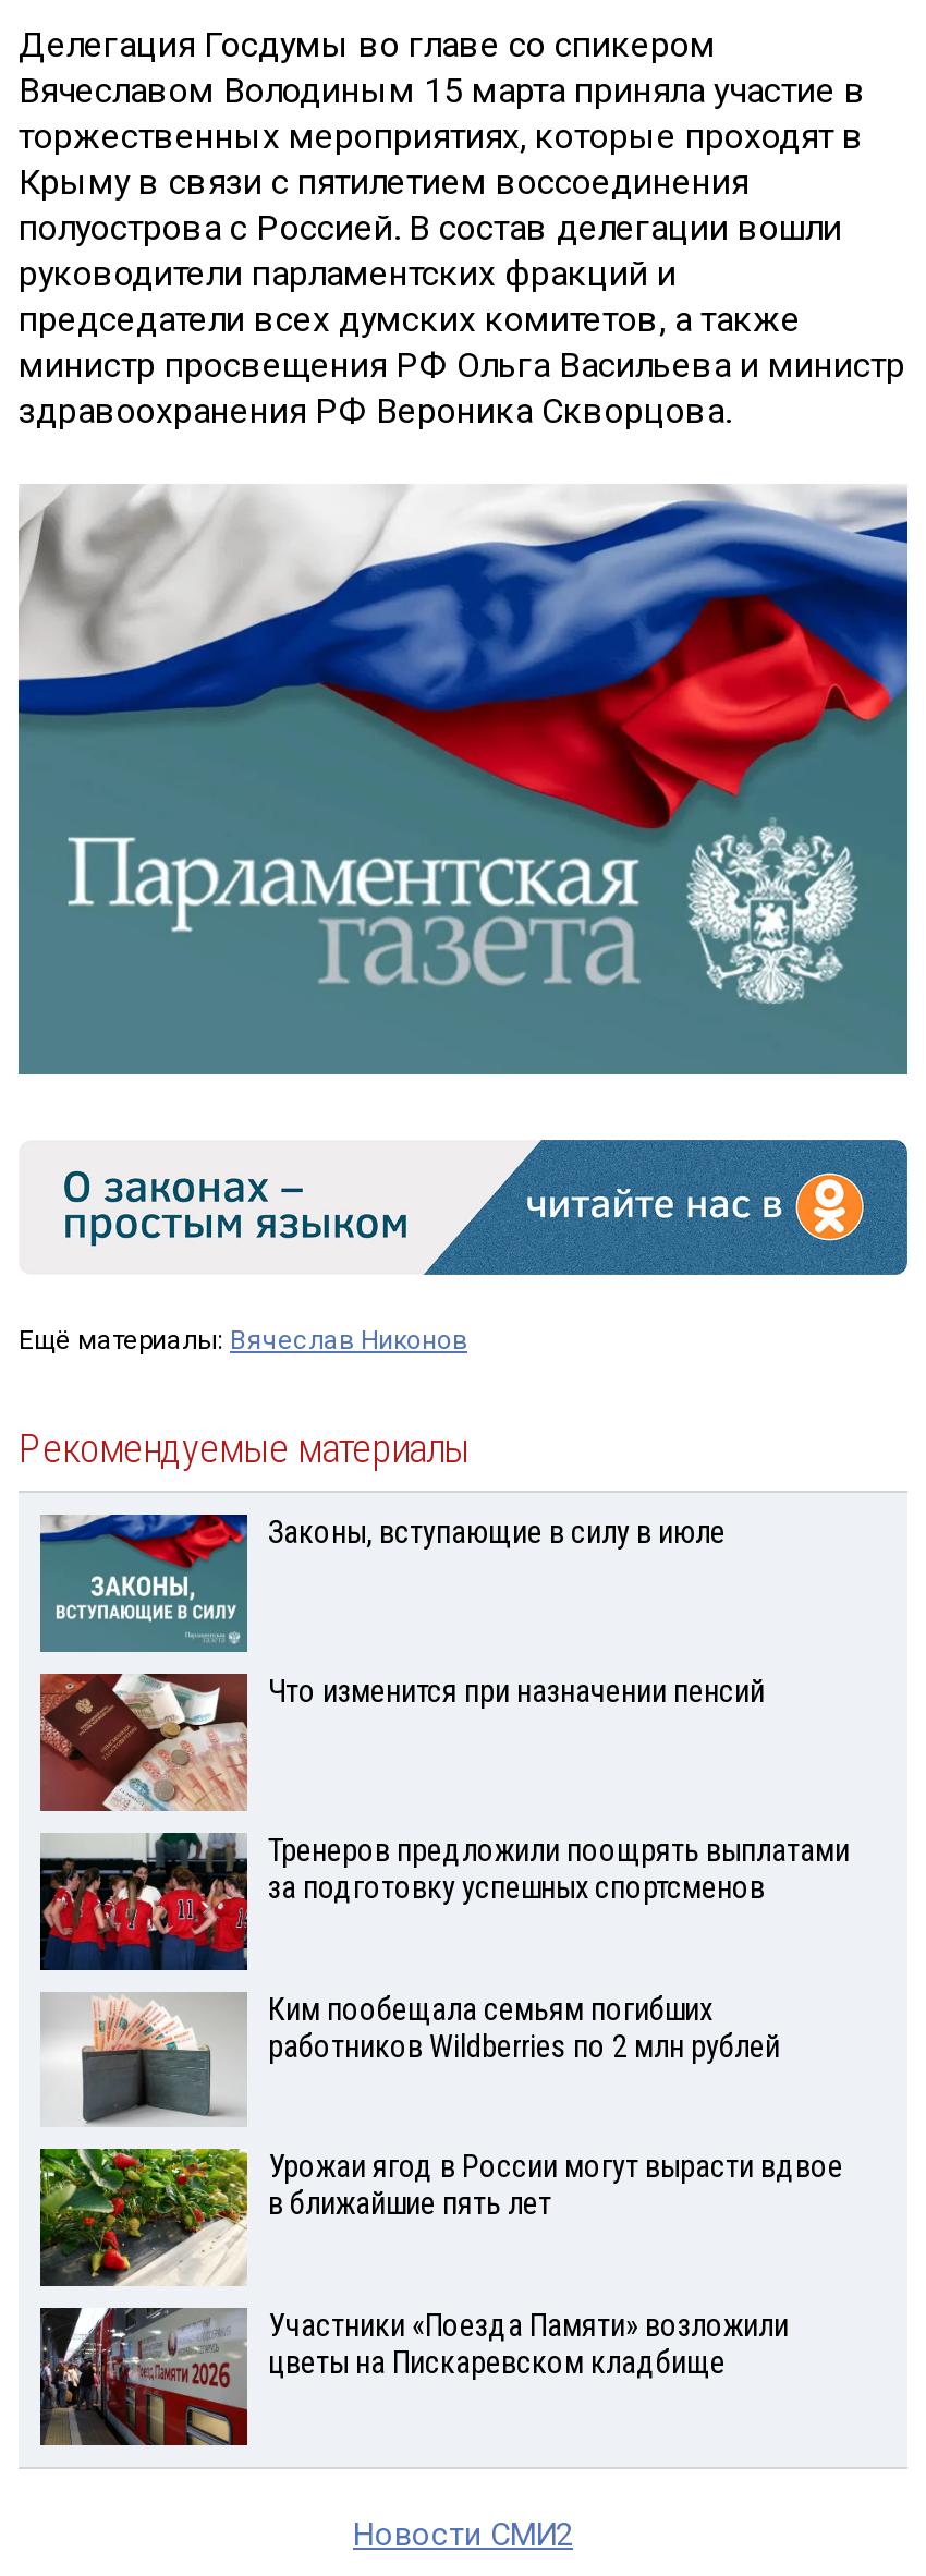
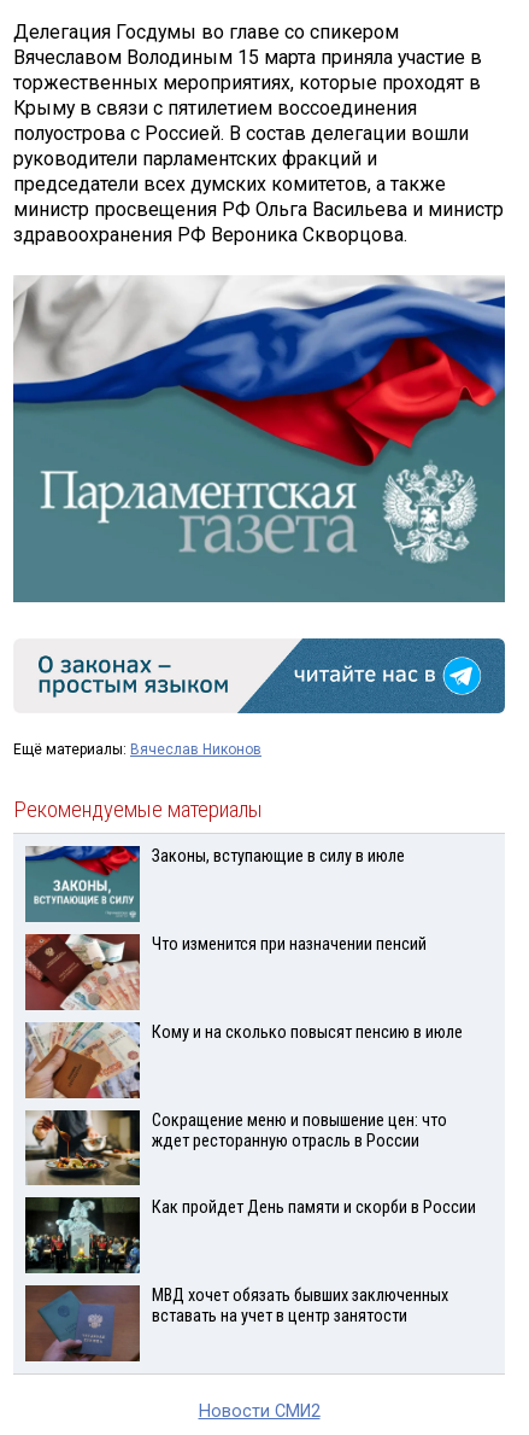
[794,1172,864,1242] [image] -> [442,657,481,695] [image]
[38,1831,850,1972] [image] | Тренеров предложили поощрять выплатами | за подготовку успешных спортсменов -> [24,1022,462,1099] [image] | Кому и на сколько повысят пенсию в июле
[40,1991,780,2127] [image] | Ким пообещала семьям погибших | работников Wildberries по 2 млн рублей -> [24,1109,446,1186] [image] | Сокращение меню и повышение цен: что | ждет ресторанную отрасль в России
[38,2147,843,2286] [image] | Урожаи ягод в России могут вырасти вдвое | в ближайшие пять лет -> [24,1196,475,1274] [image] | Как пройдет День памяти и скорби в России
[38,2308,789,2445] [image] | Участники «Поезда Памяти» возложили | цветы на Пискаревском кладбище -> [24,1284,448,1361] [image] | МВД хочет обязать бывших заключенных | вставать на учет в центр занятости

